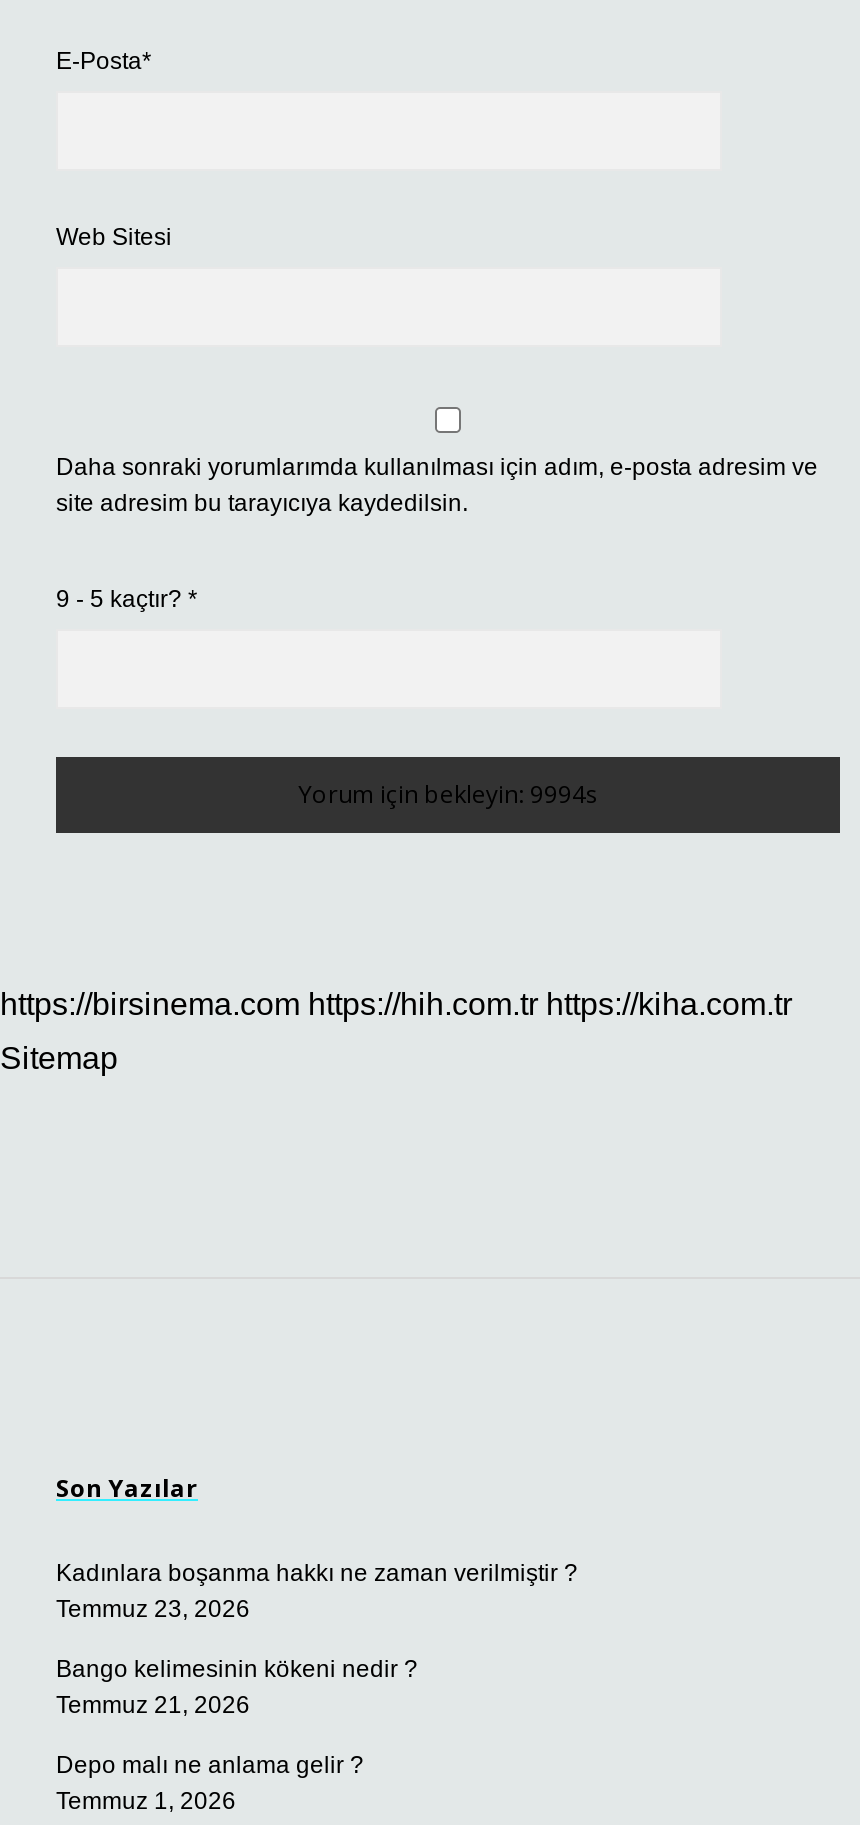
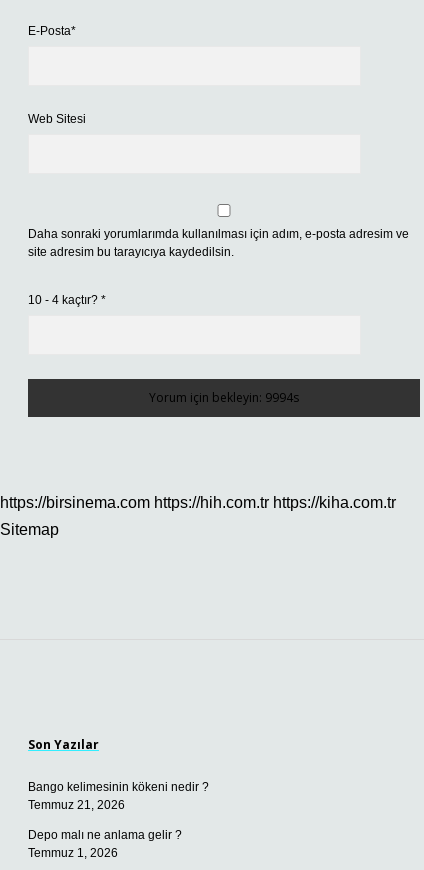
[56,585,198,613] 9 - 5 kaçtır? * -> [28,293,106,307] 10 - 4 kaçtır? *
[56,1559,578,1623] Kadınlara boşanma hakkı ne zaman verilmiştir ? | Temmuz 23, 2026 -> none

